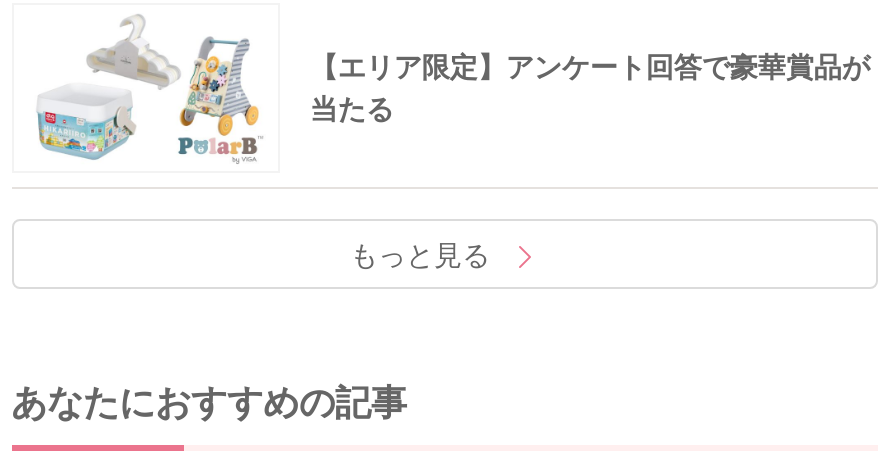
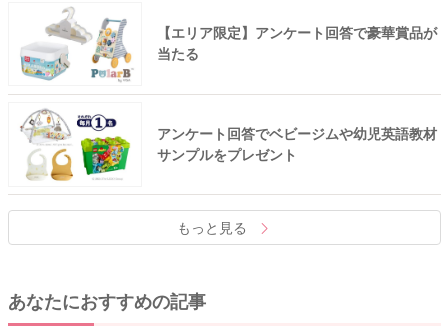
none -> [19,108,437,182] [image] | アンケート回答でベビージムや幼児英語教材 | サンプルをプレゼント

